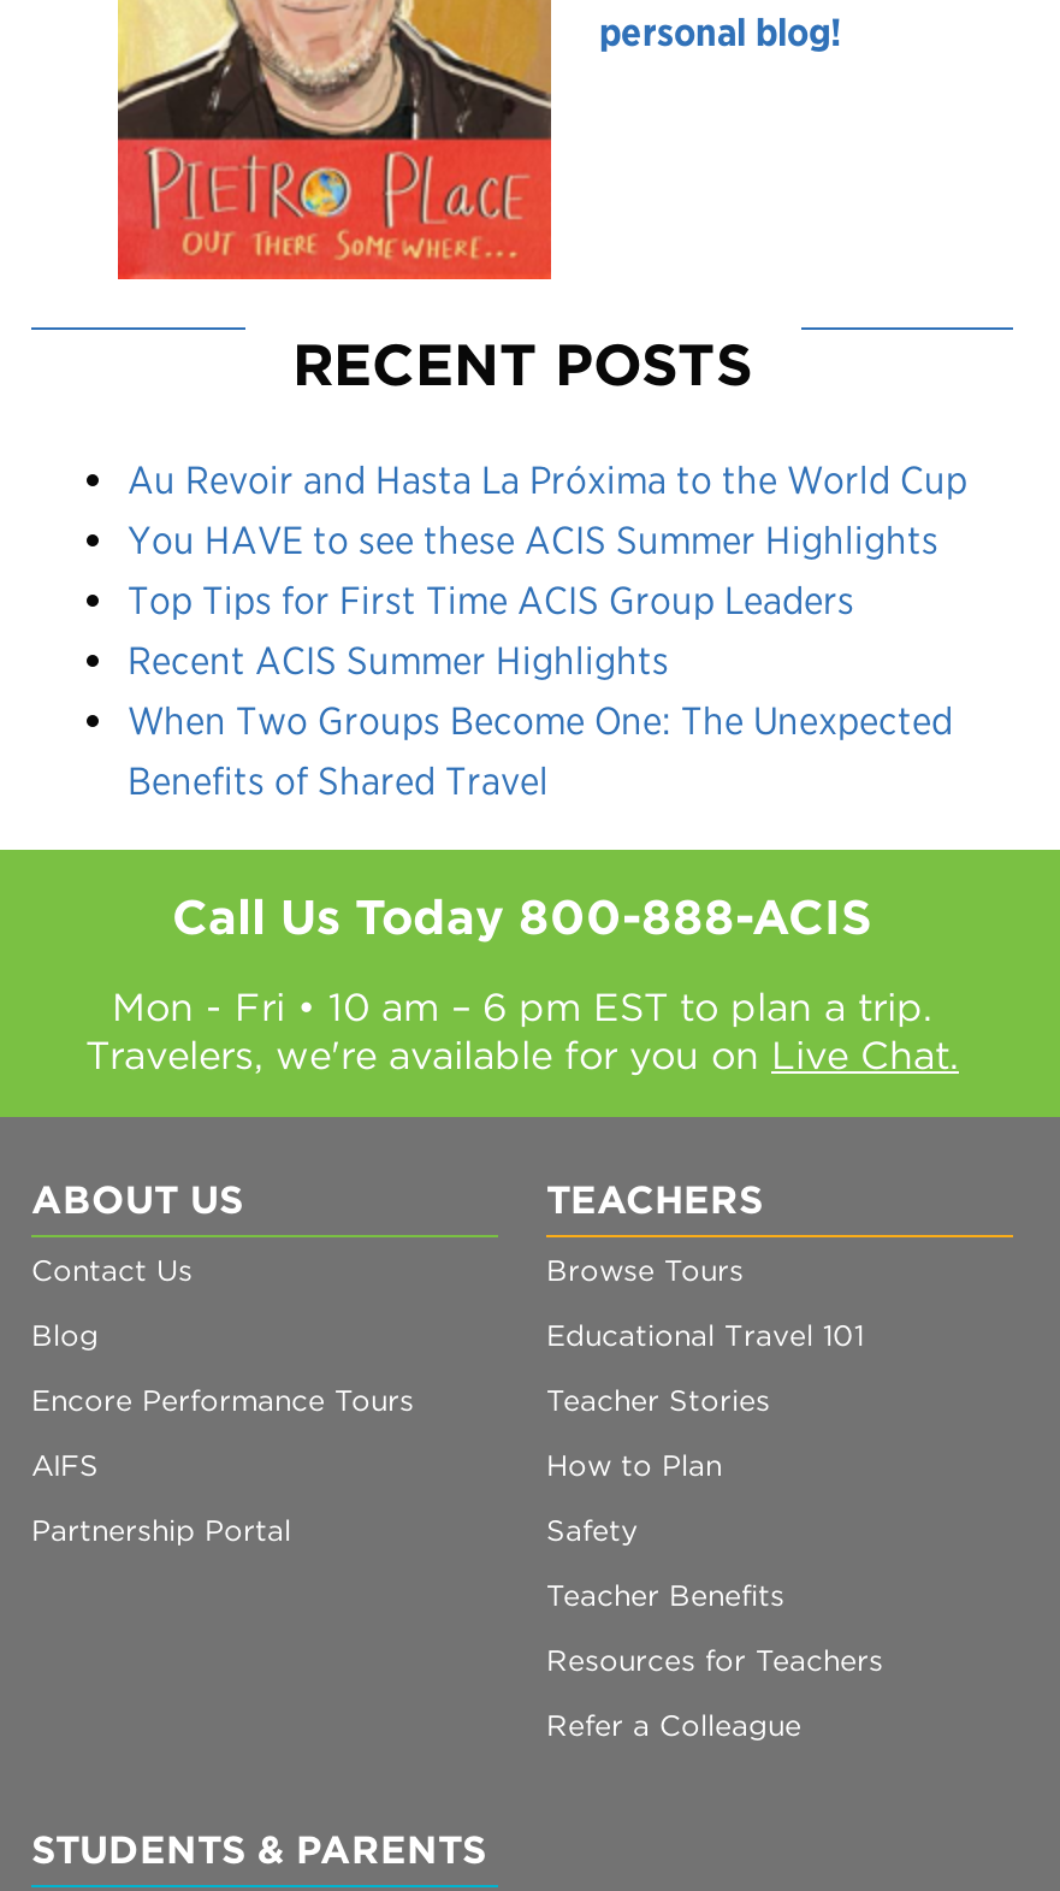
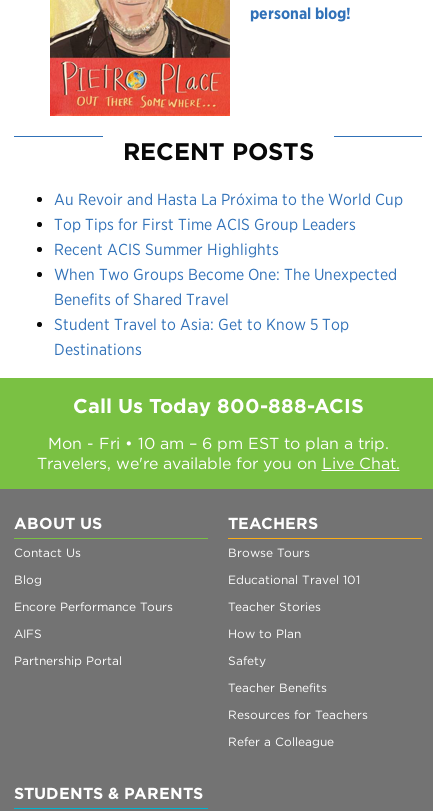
[128,516,938,562] You HAVE to see these ACIS Summer Highlights -> none
moved [128,577,953,803] -> [54,214,397,308]: Top Tips for First Time ACIS Group Leaders | Recent ACIS Summer Highlights | When Two Groups Become One: The Unexpected | Benefits of Shared Travel
none -> [54,314,349,358] Student Travel to Asia: Get to Know 5 Top | Destinations

